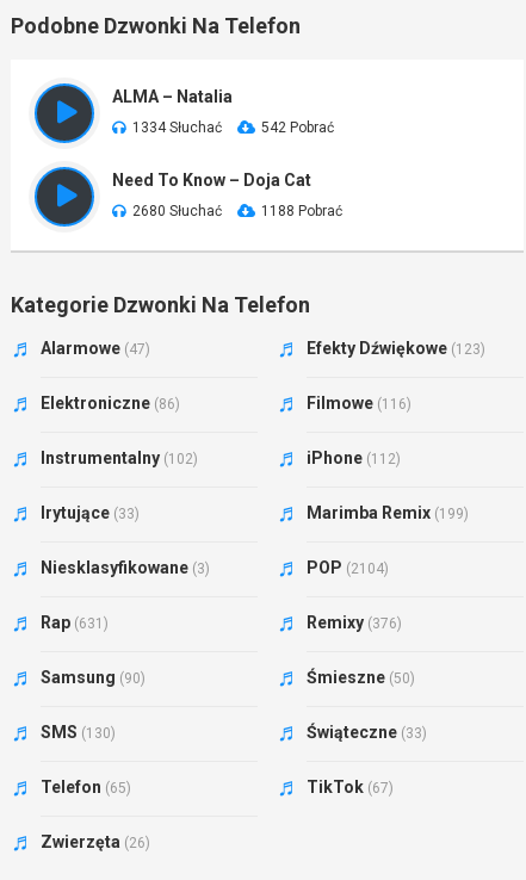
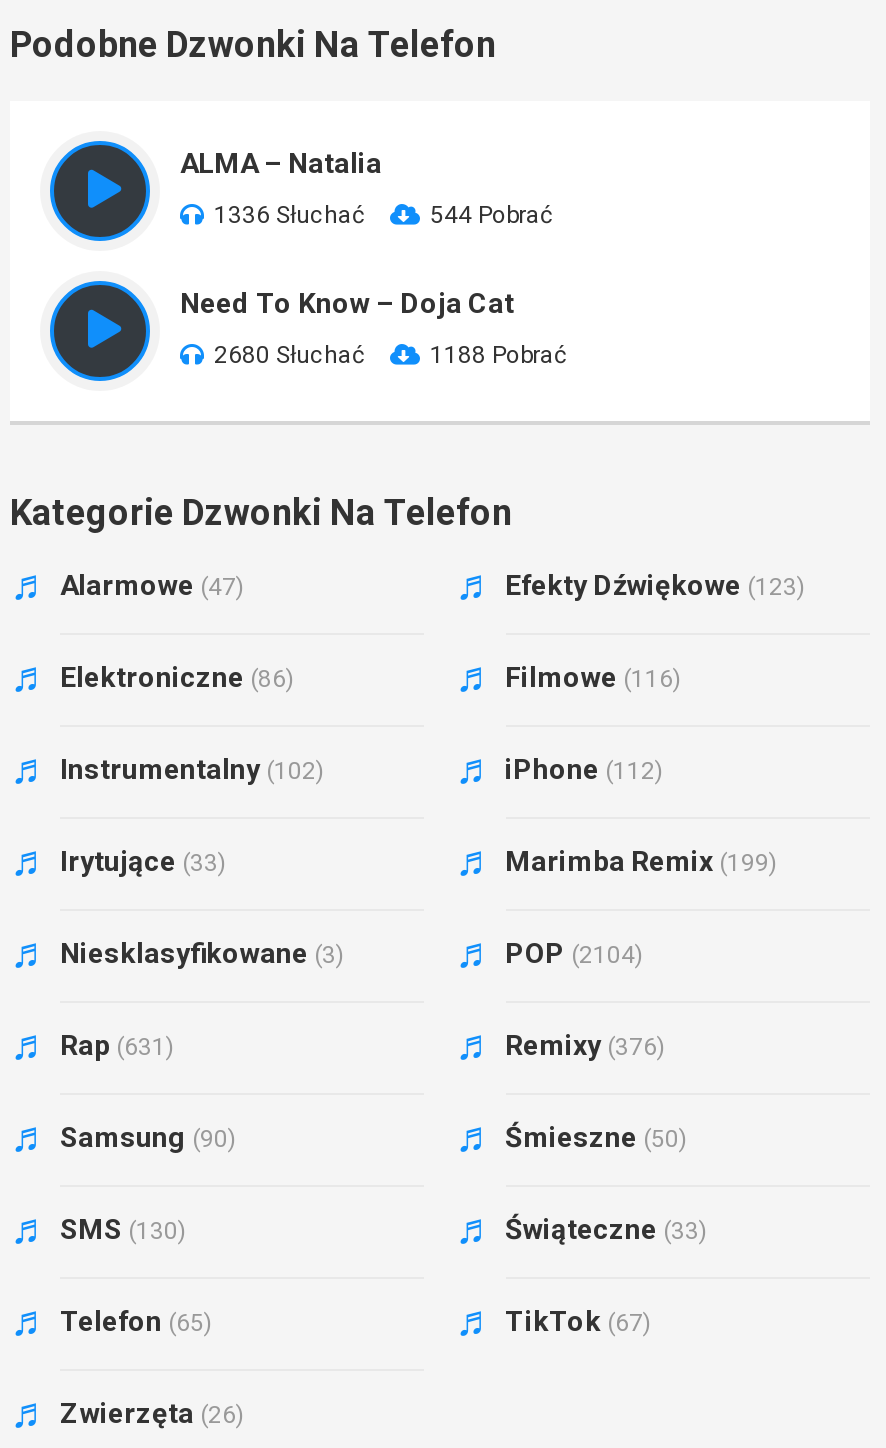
[132,119,222,136] 1334 Słuchać -> [214,201,364,229] 1336 Słuchać
[261,119,334,136] 542 Pobrać -> [430,201,552,229] 544 Pobrać

